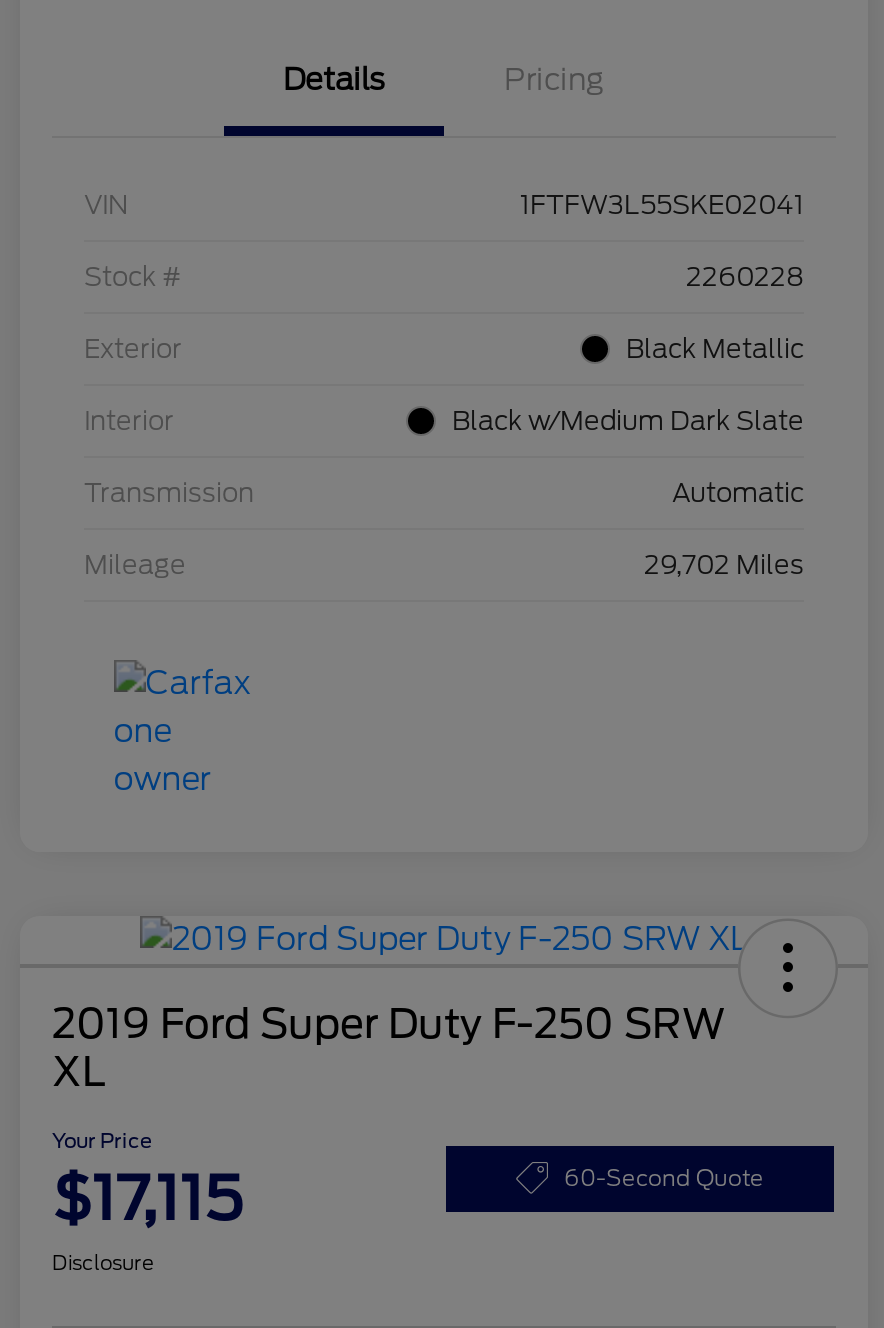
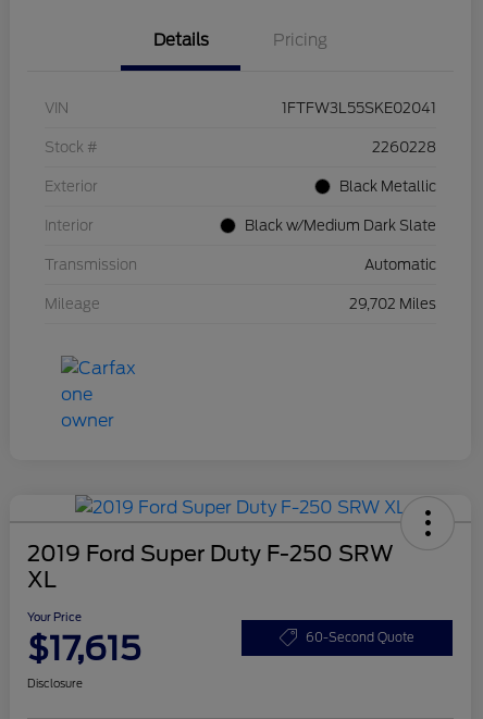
[52,1162,242,1234] $17,115 -> [27,629,140,668] $17,615

